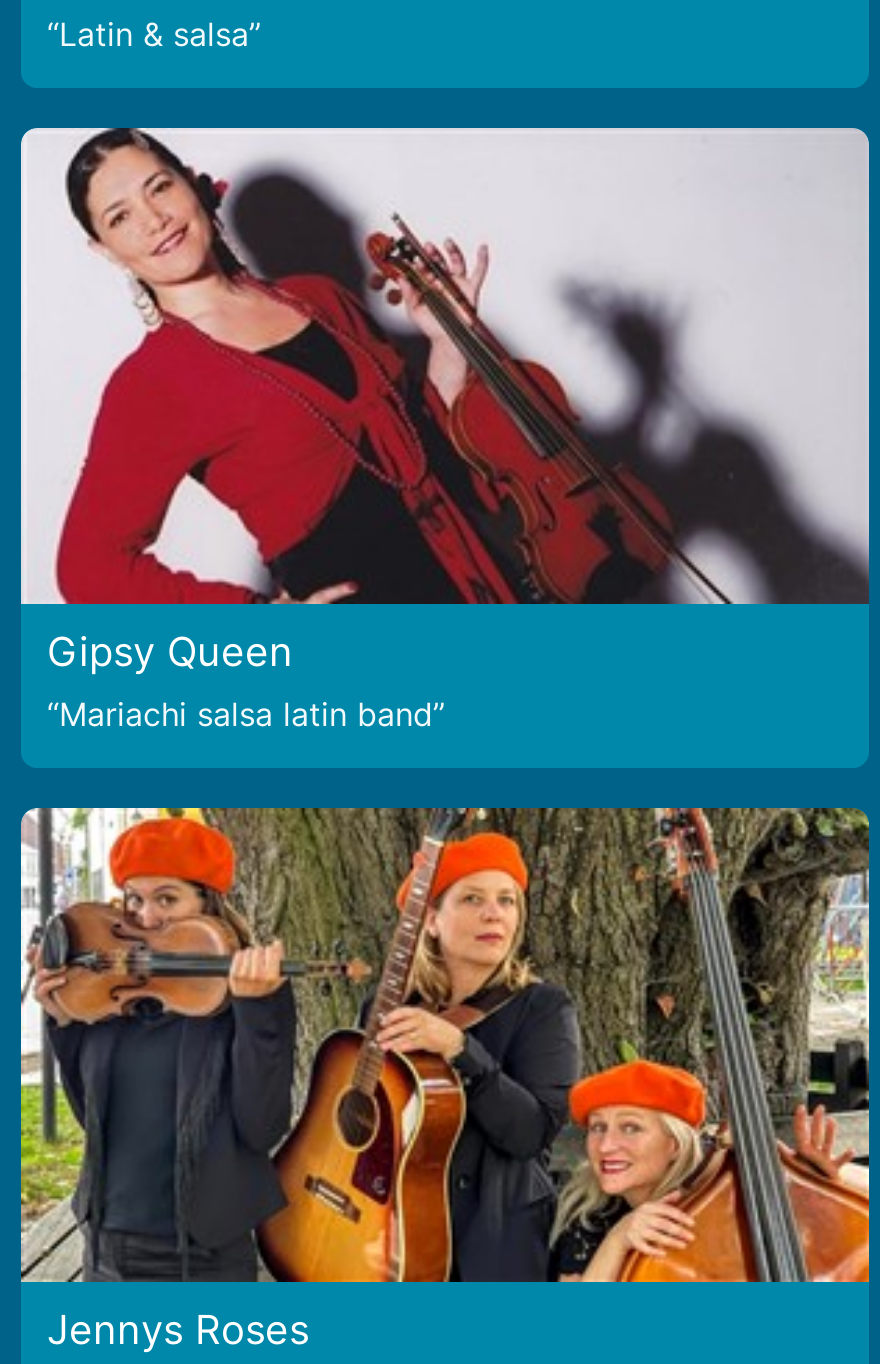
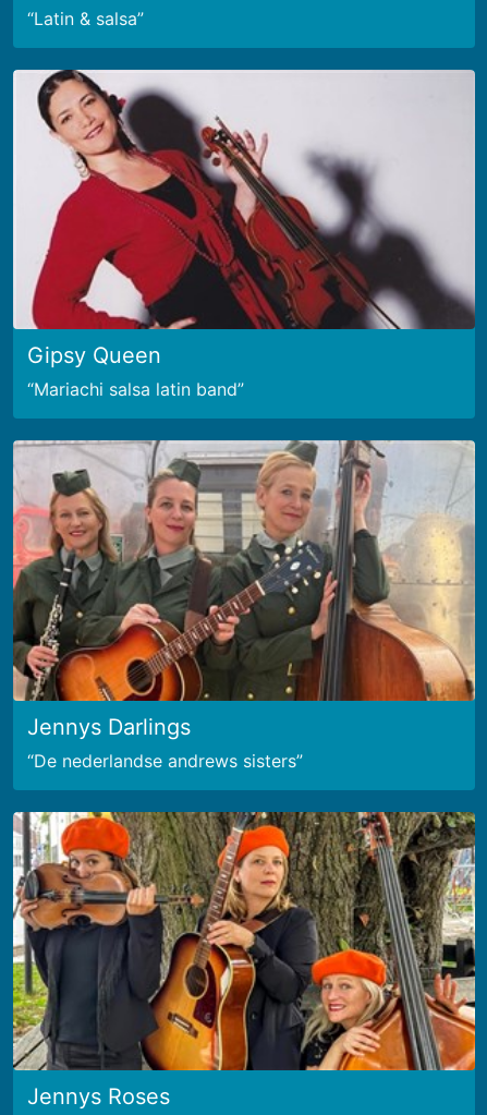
none -> [12,439,476,771] [image] | Jennys Darlings | De nederlandse andrews sisters

